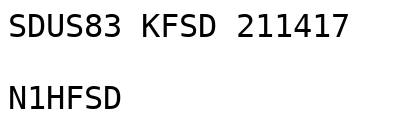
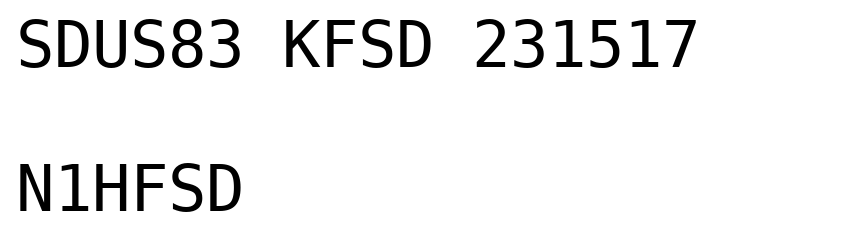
[8,8,350,44] SDUS83 KFSD 211417 -> [16,9,700,81] SDUS83 KFSD 231517

